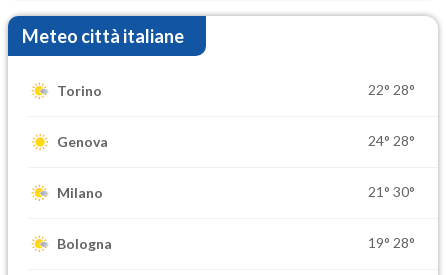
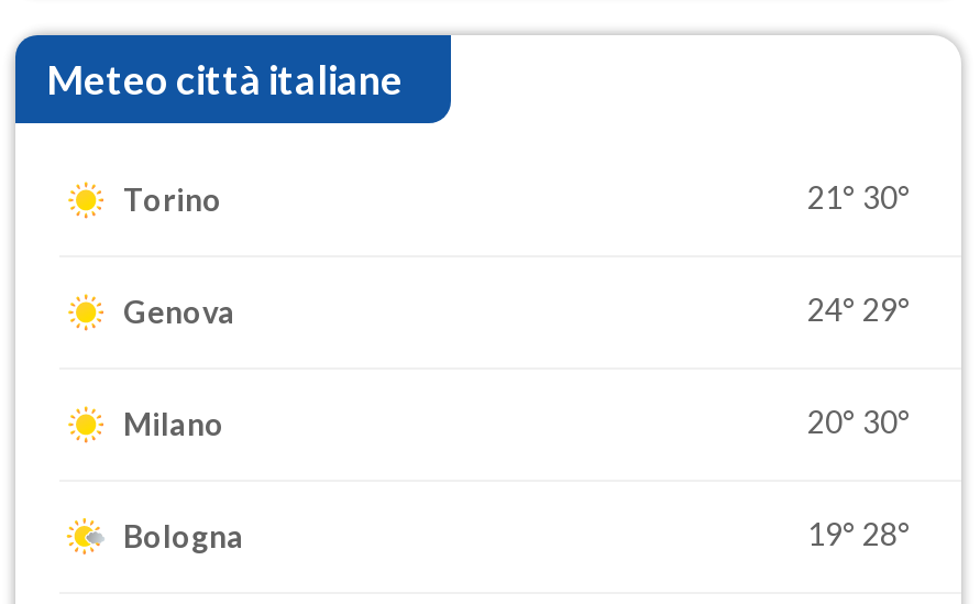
[368,81,415,98] 22° 28° -> [807,179,911,216] 21° 30°
[368,132,415,149] 24° 28° -> [807,291,911,329] 24° 29°
[368,183,415,200] 21° 30° -> [807,403,911,441] 20° 30°

